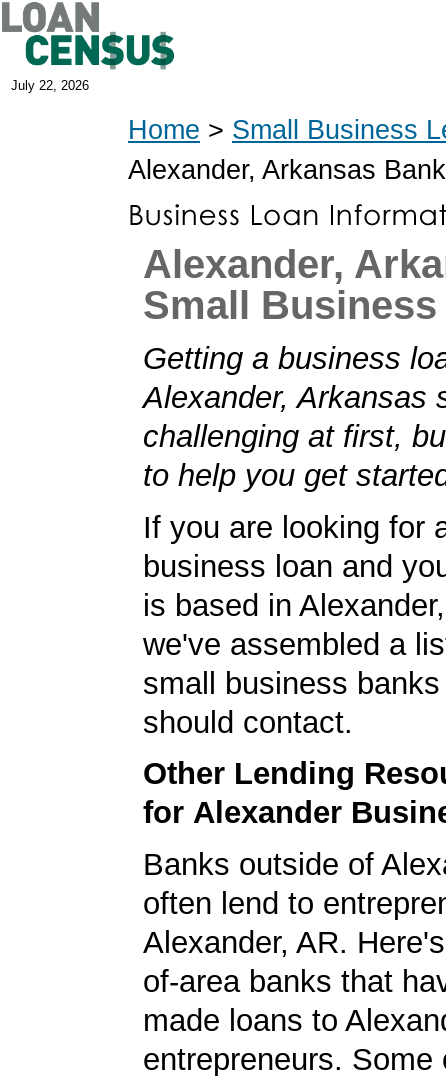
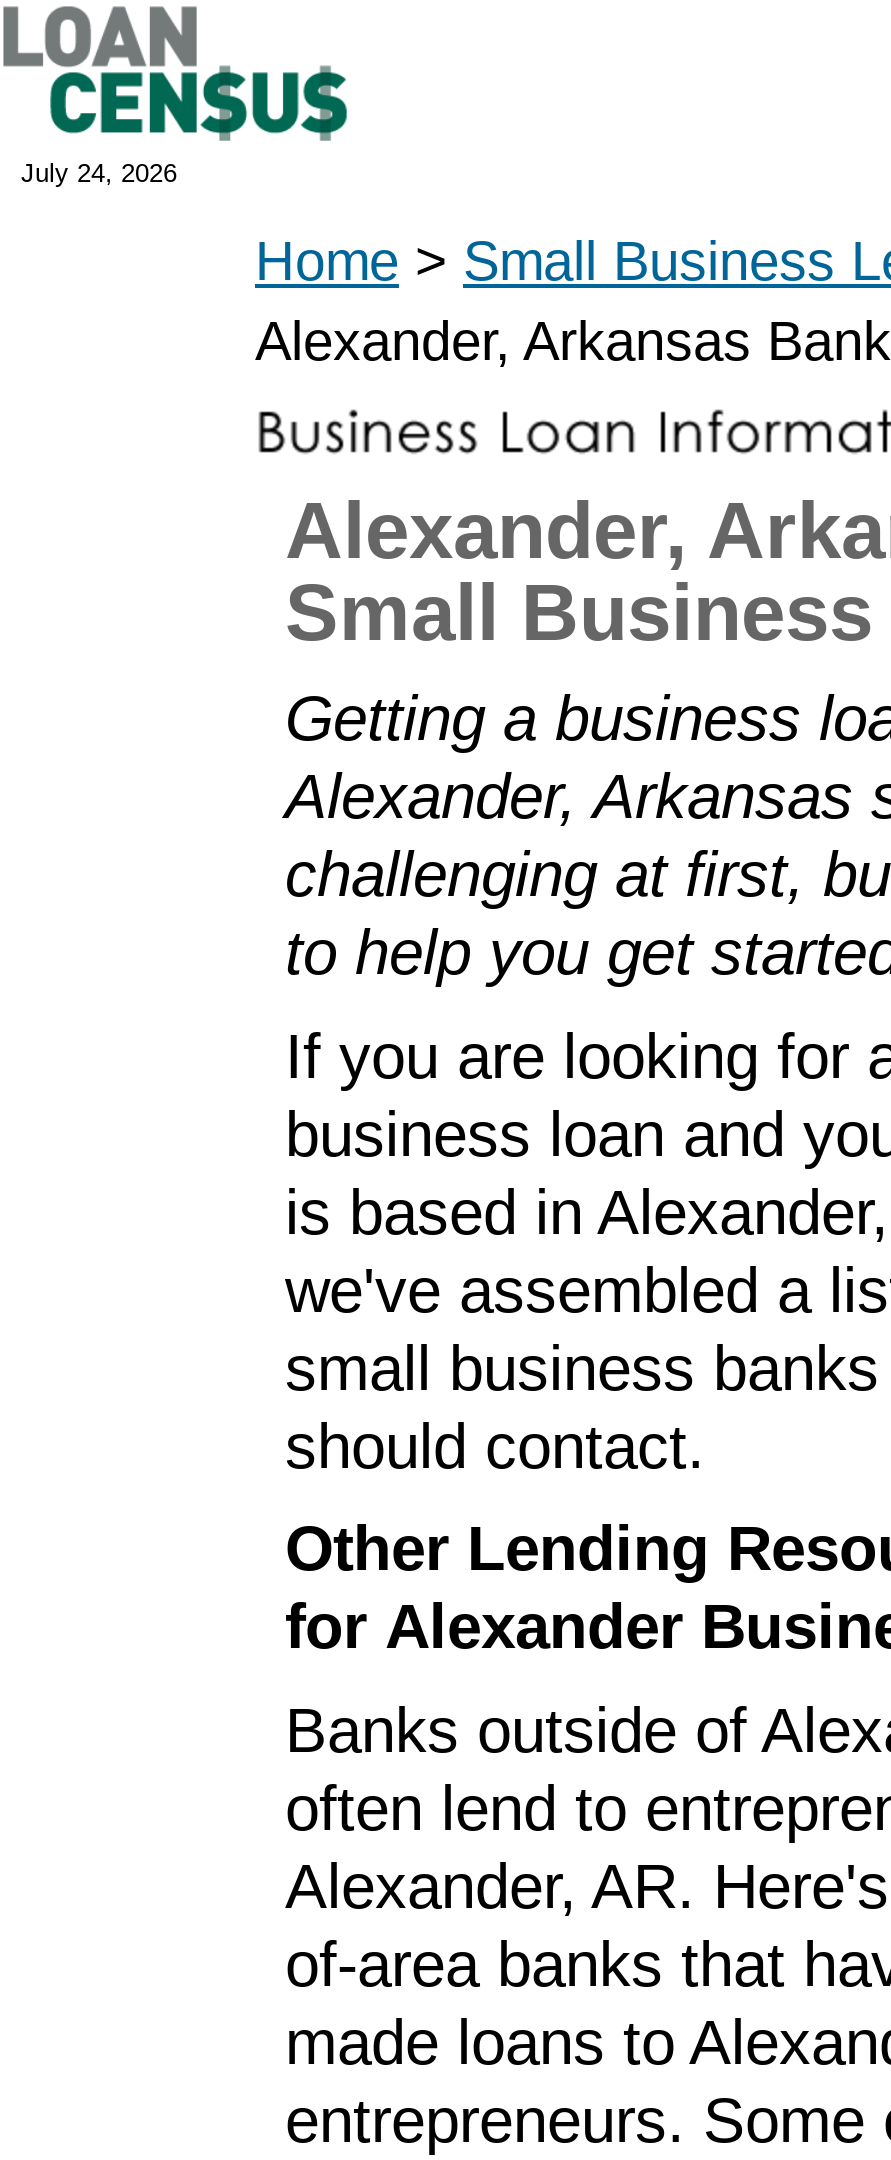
[11,78,89,93] July 22, 2026 -> [21,158,177,188] July 24, 2026

